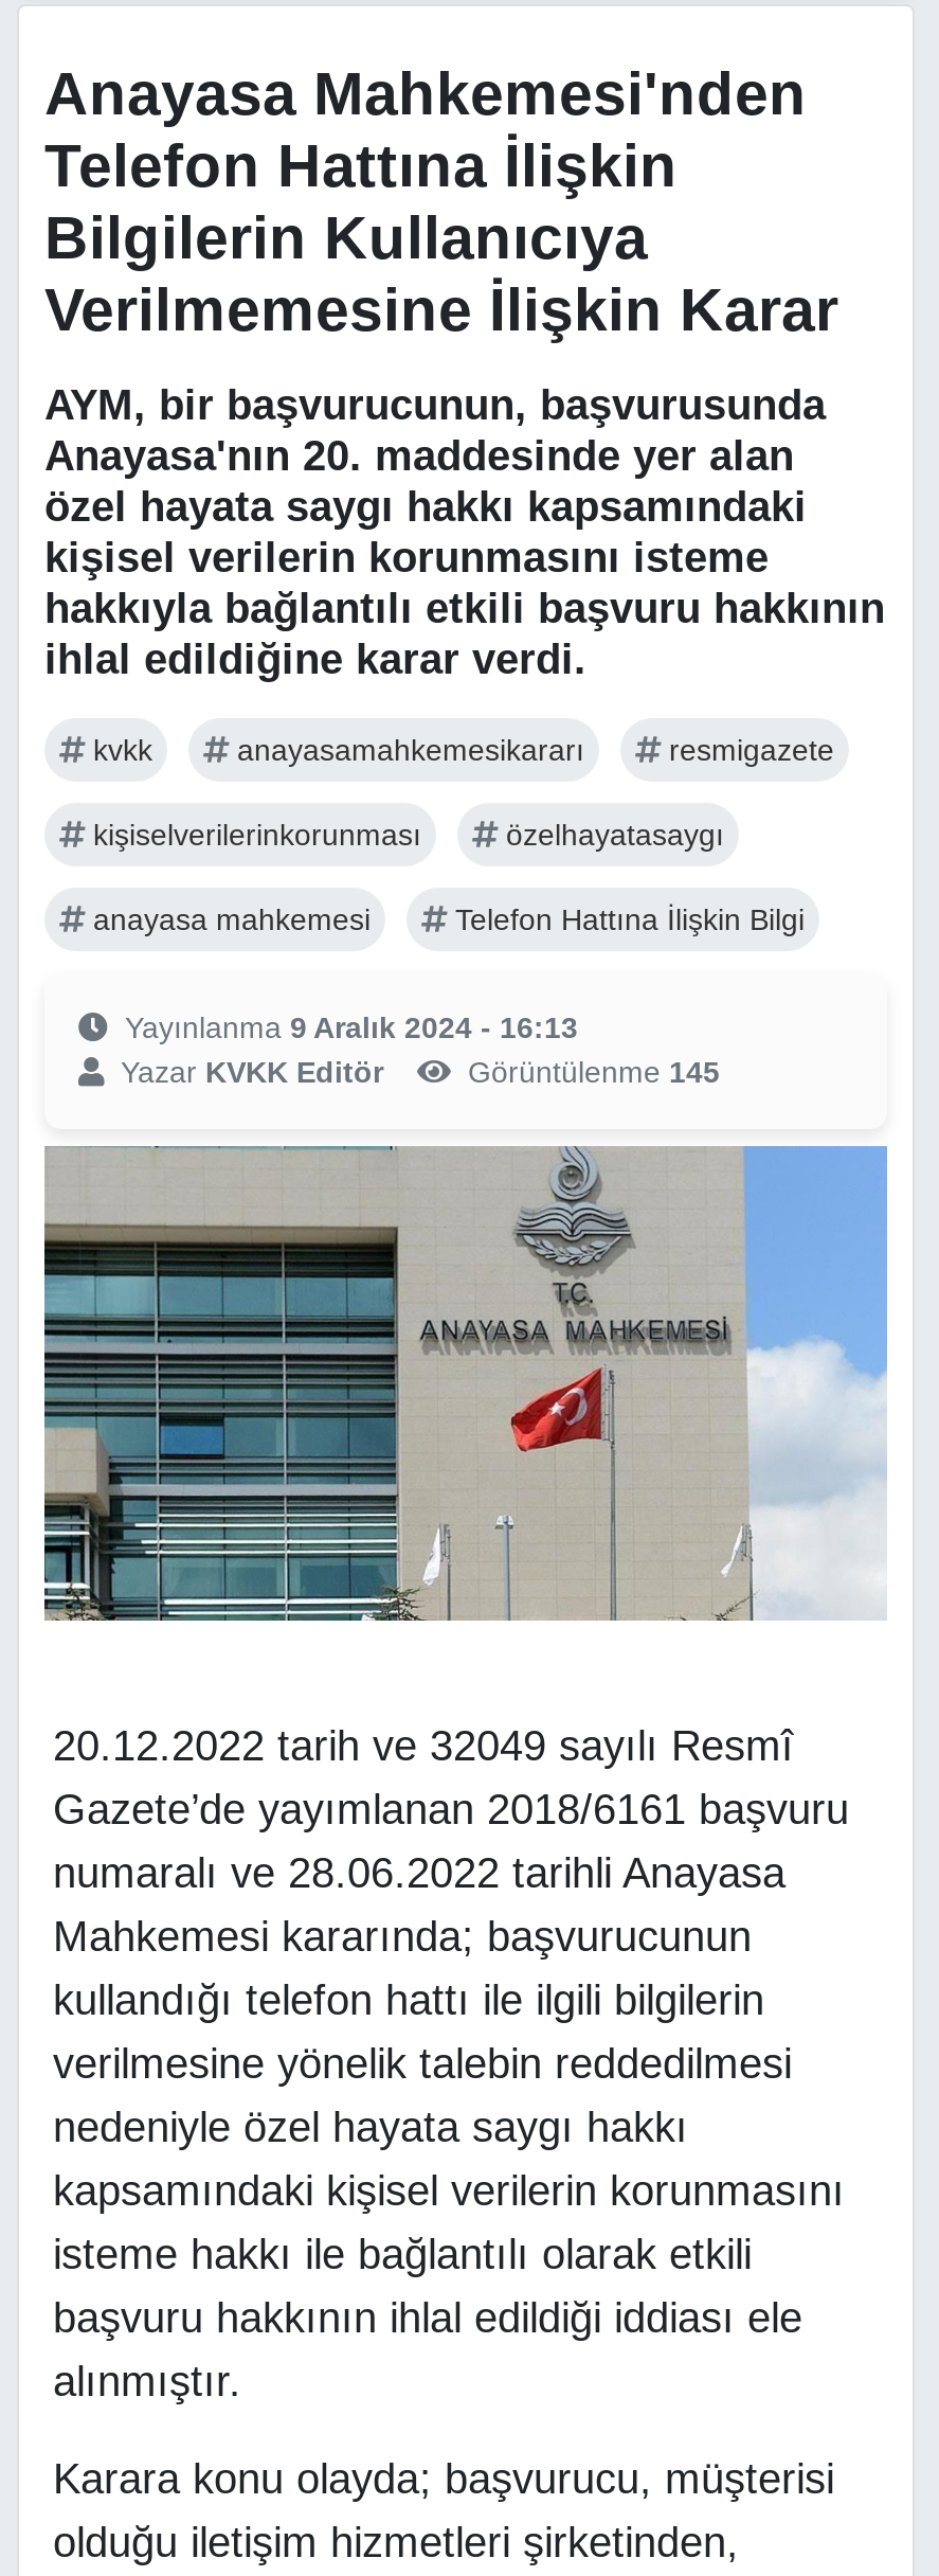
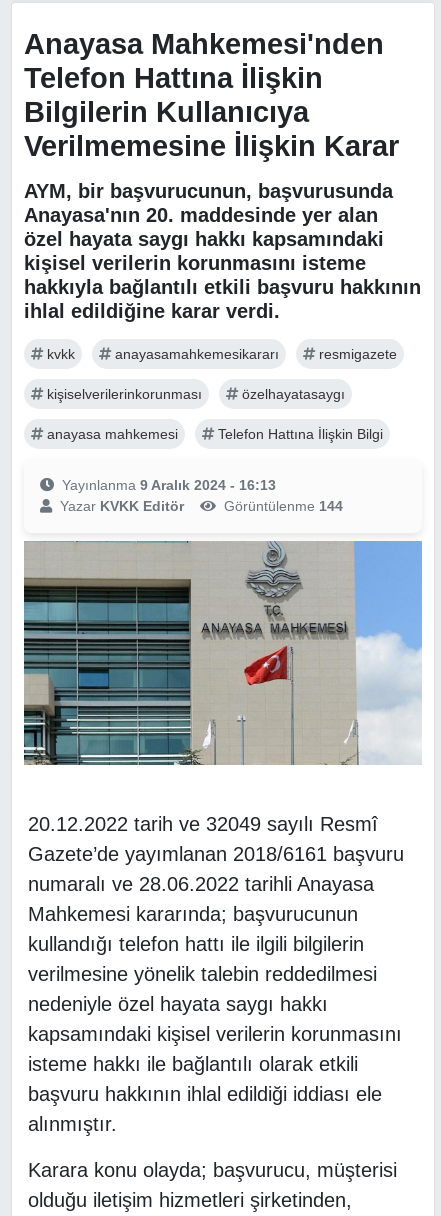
[459,1055,720,1089] Görüntülenme 145 -> [220,498,343,514] Görüntülenme 144

